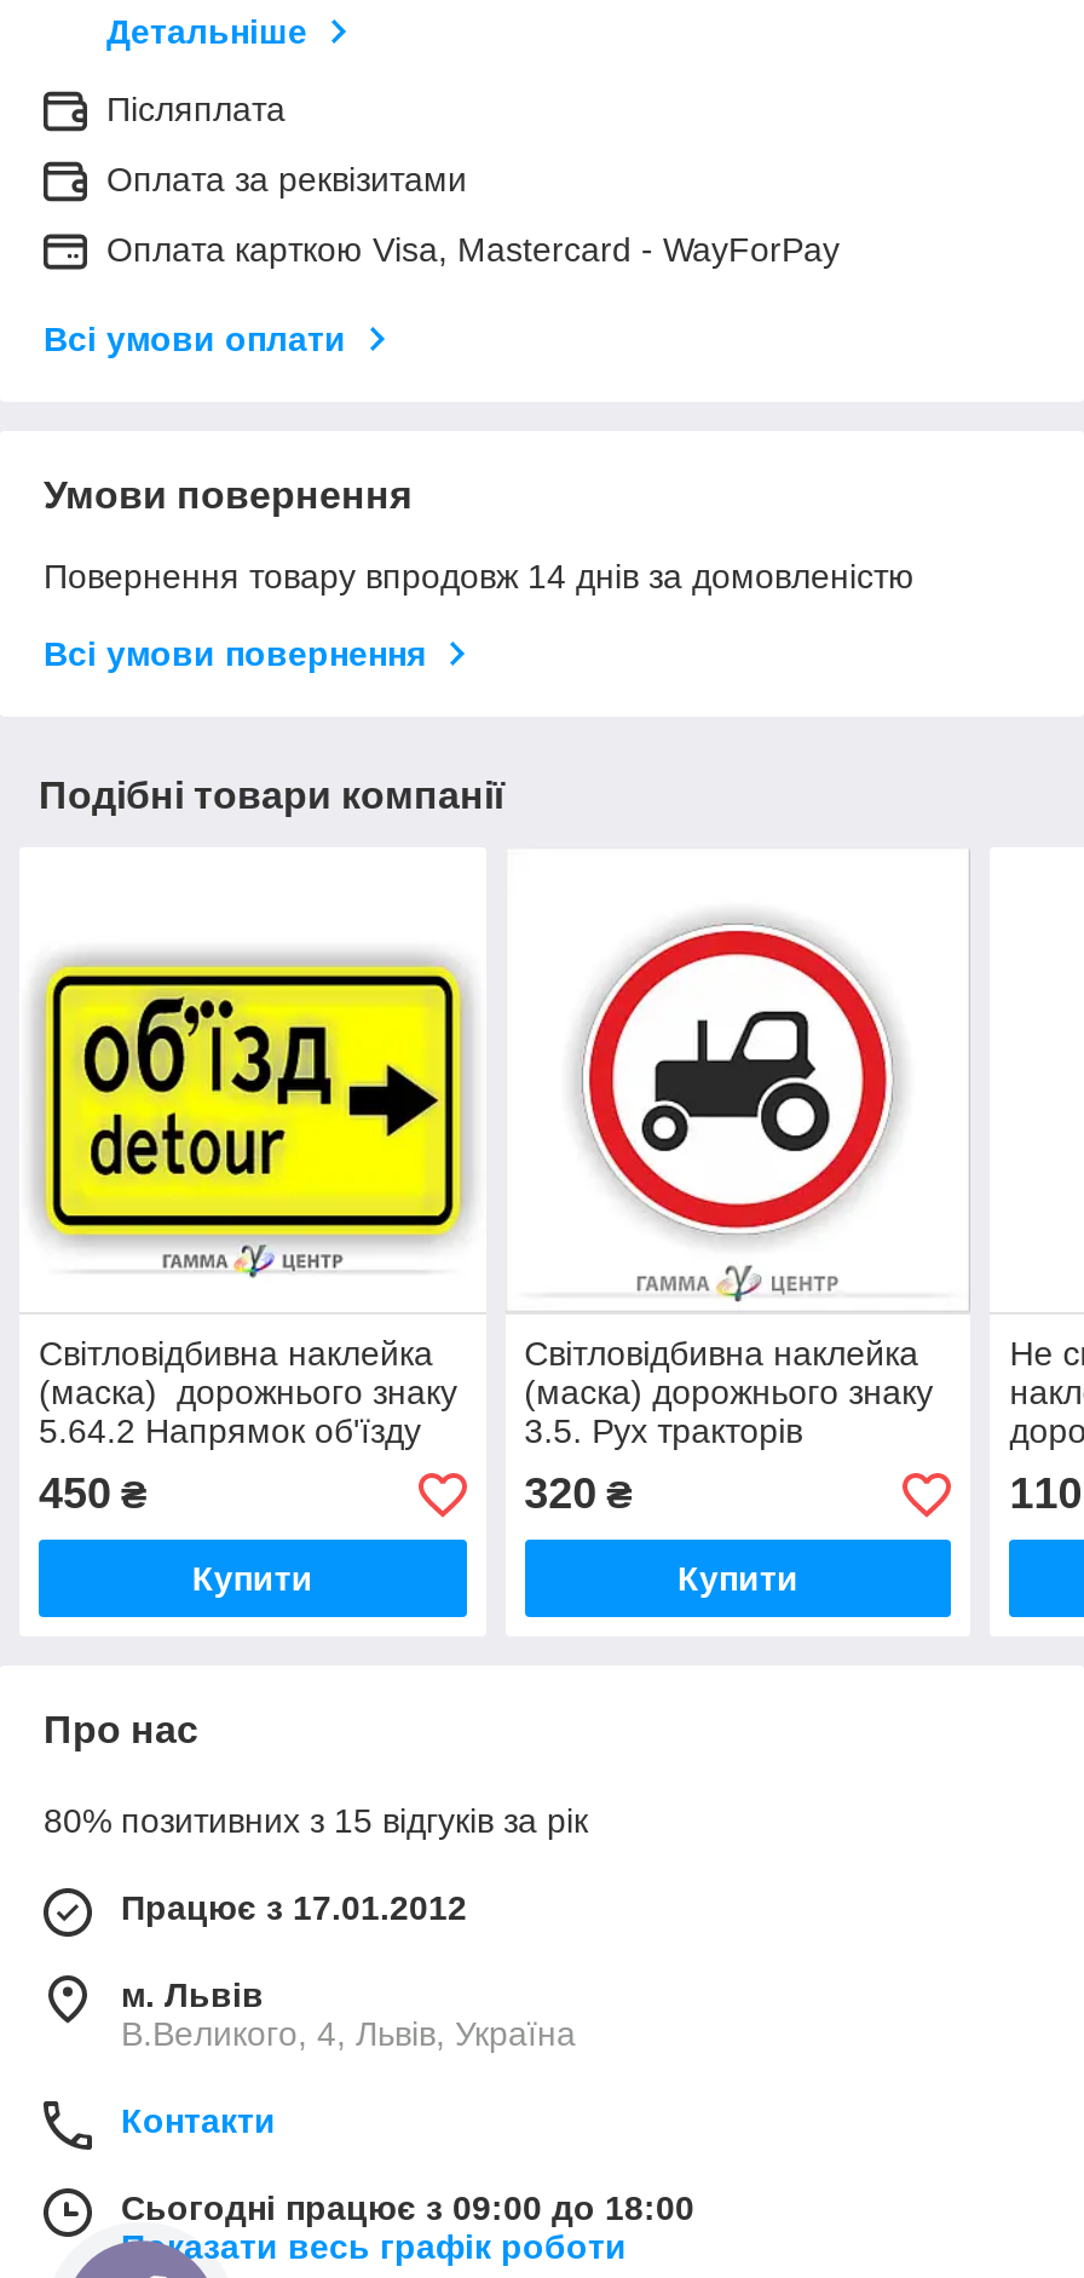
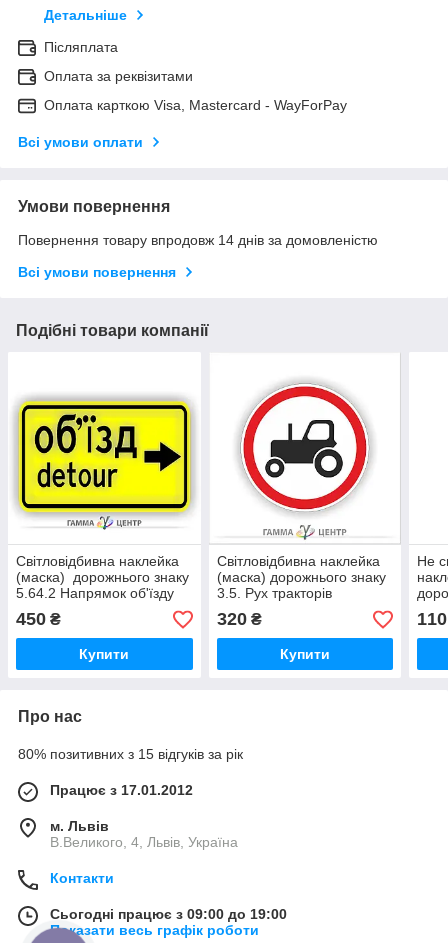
[121,2189,694,2228] Сьогодні працює з 09:00 до 18:00 -> [50,906,287,922] Сьогодні працює з 09:00 до 19:00

